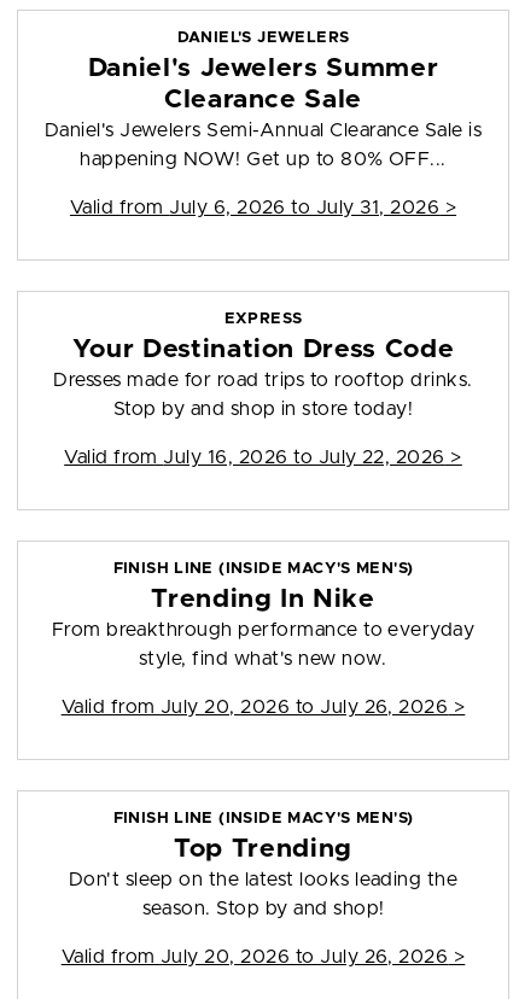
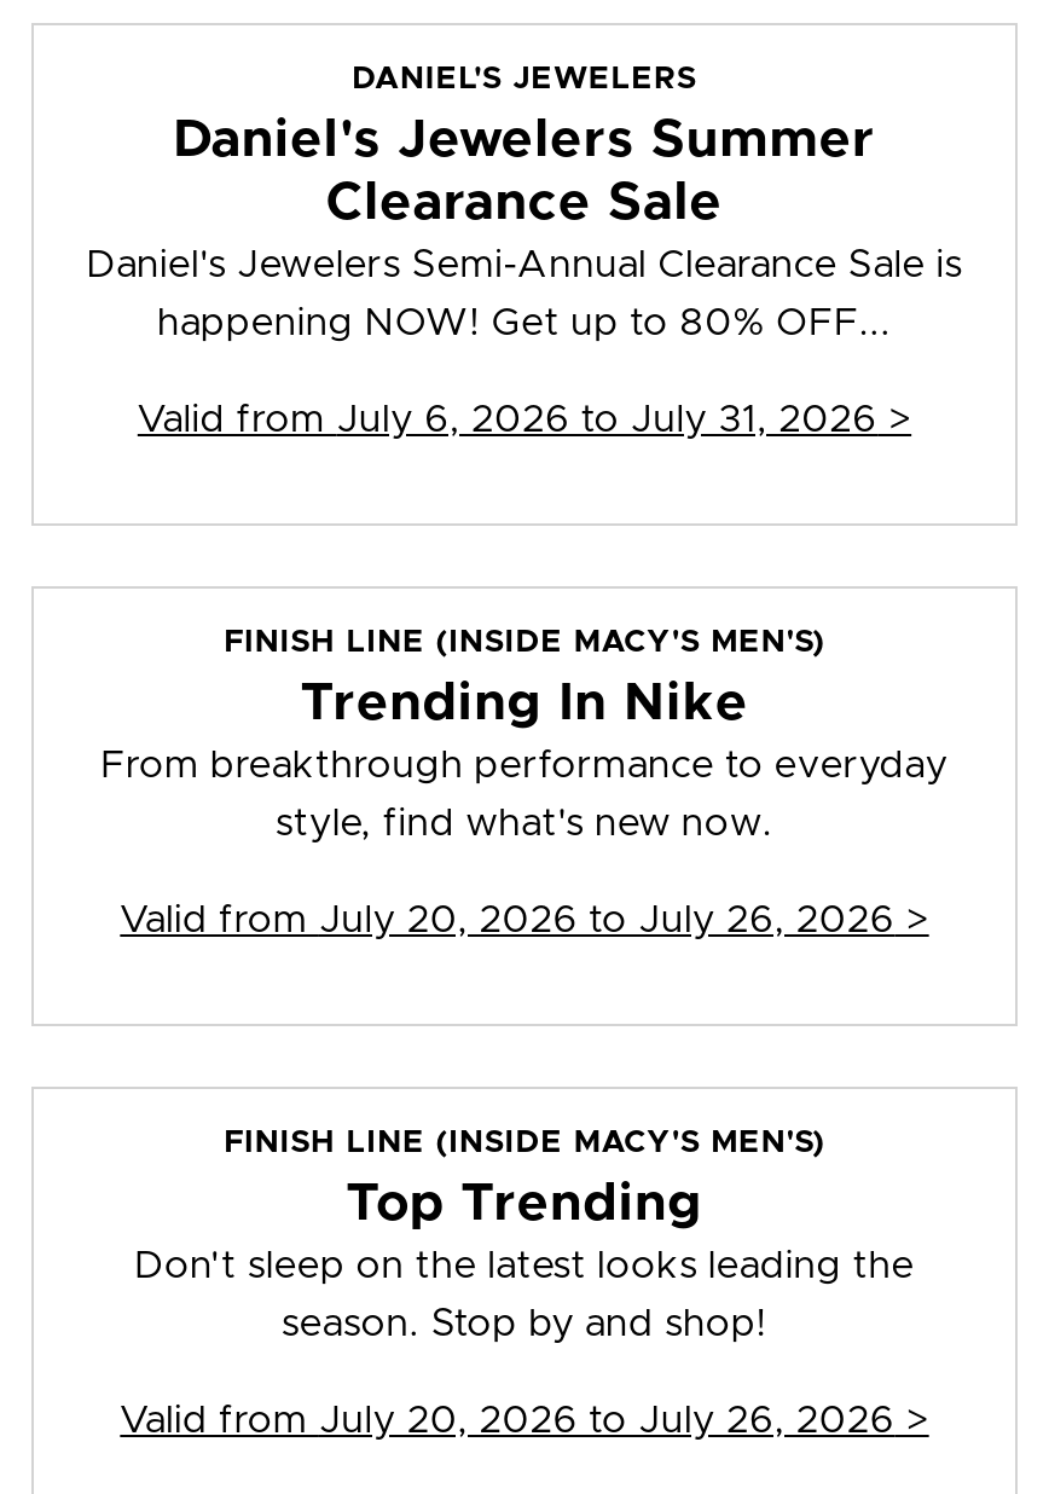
[54,312,473,467] EXPRESS | Your Destination Dress Code | Dresses made for road trips to rooftop drinks. | Stop by and shop in store today! | Valid from July 16, 2026 to July 22, 2026 > -> none

